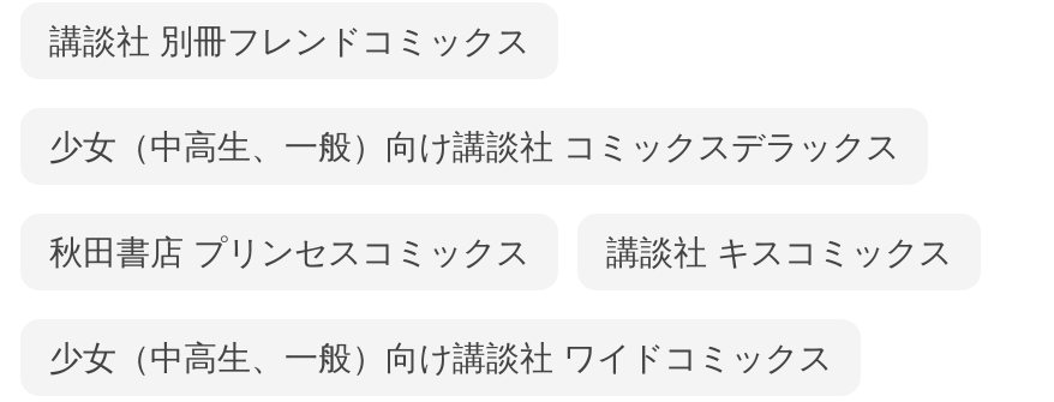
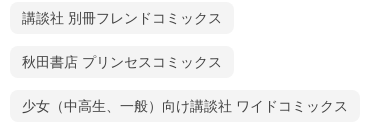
[49,127,899,166] 少女（中高生、一般）向け講談社 コミックスデラックス -> none
[606,233,952,271] 講談社 キスコミックス -> none

